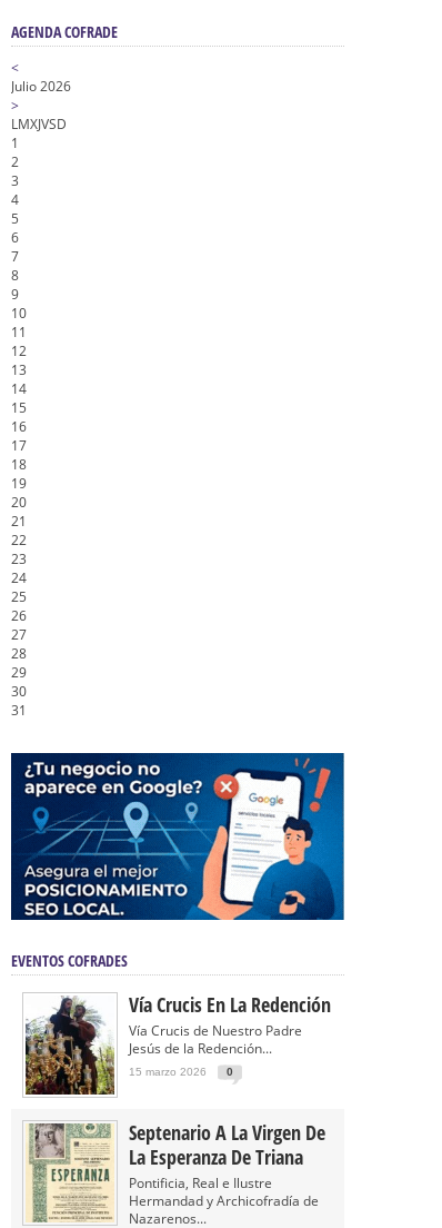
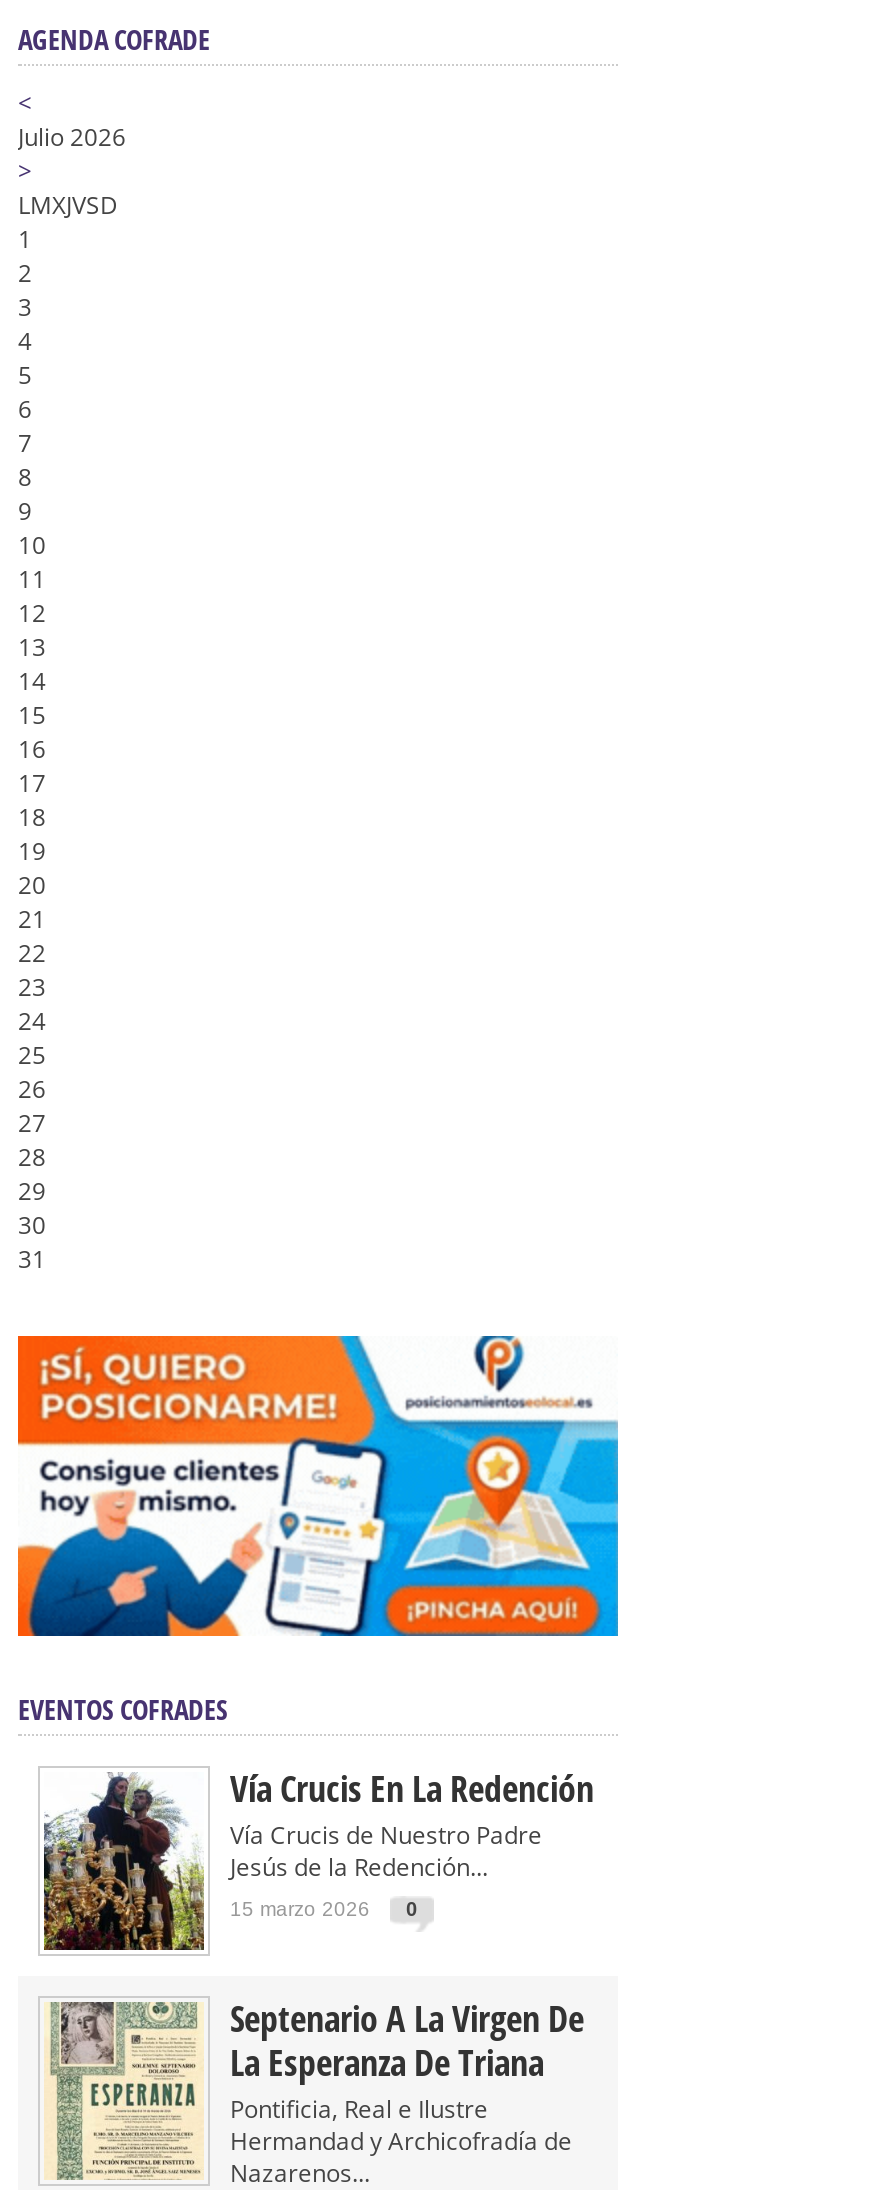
[10,752,345,921] [image] -> [16,1334,618,1638] [image]

